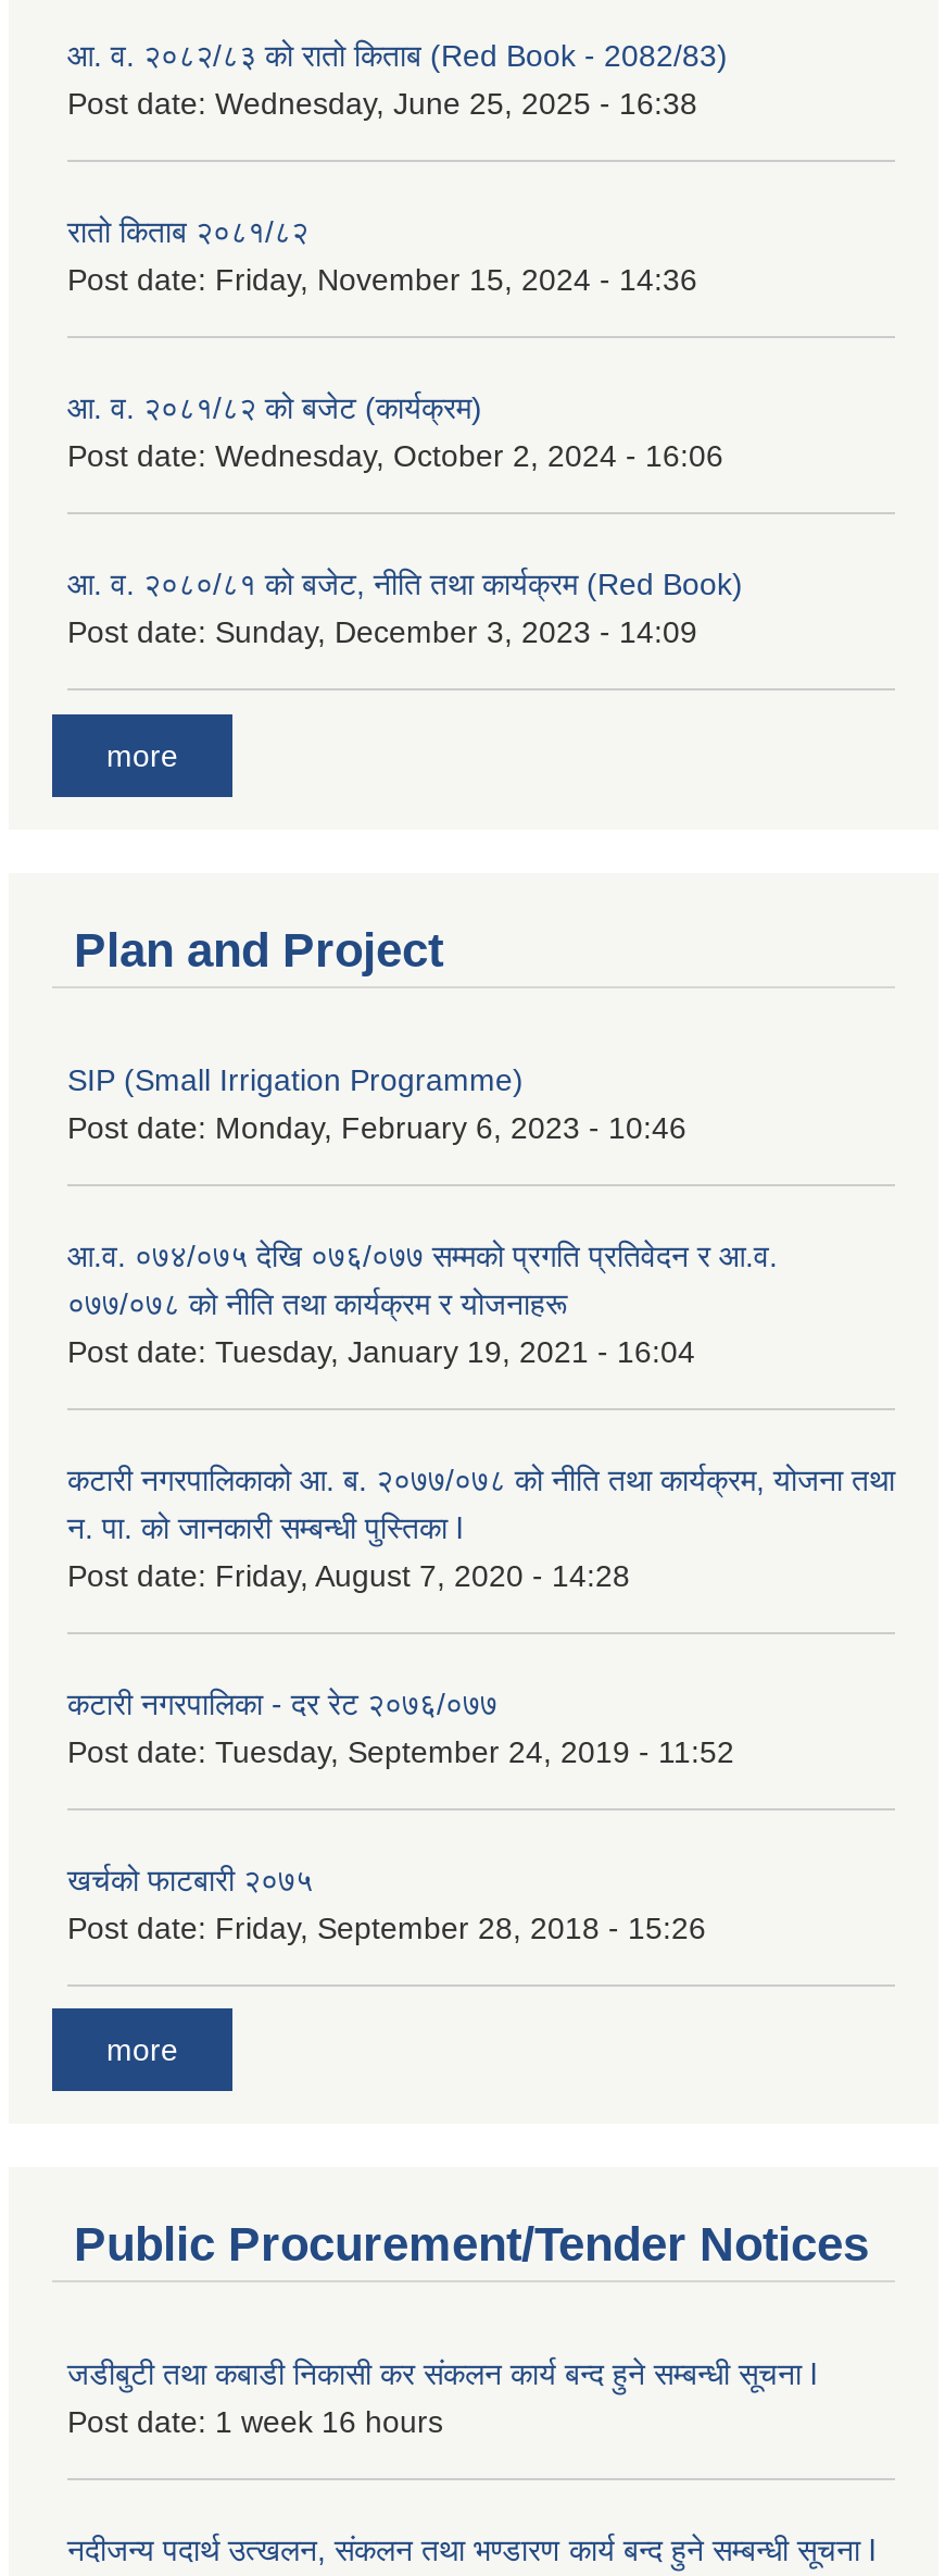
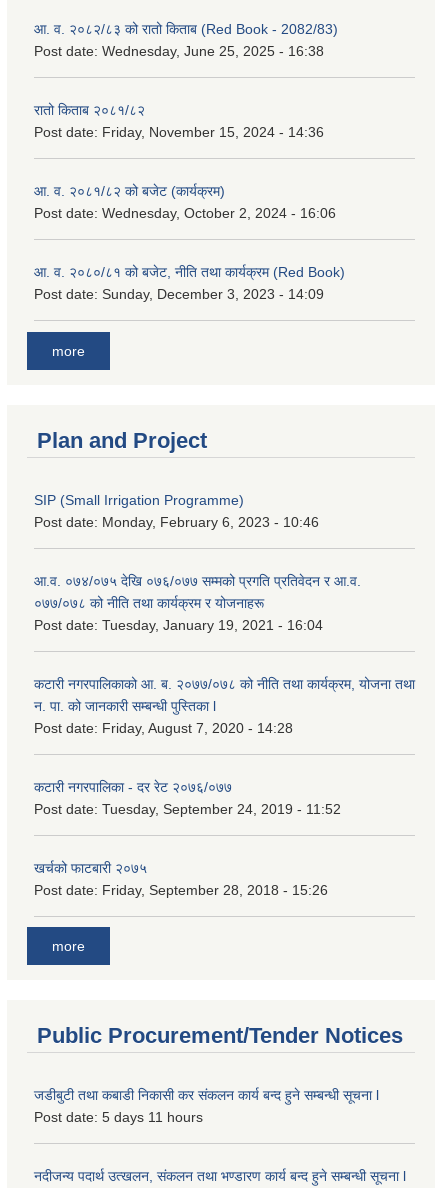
[67,2405,443,2440] Post date: 1 week 16 hours -> [34,1109,203,1125] Post date: 5 days 11 hours

